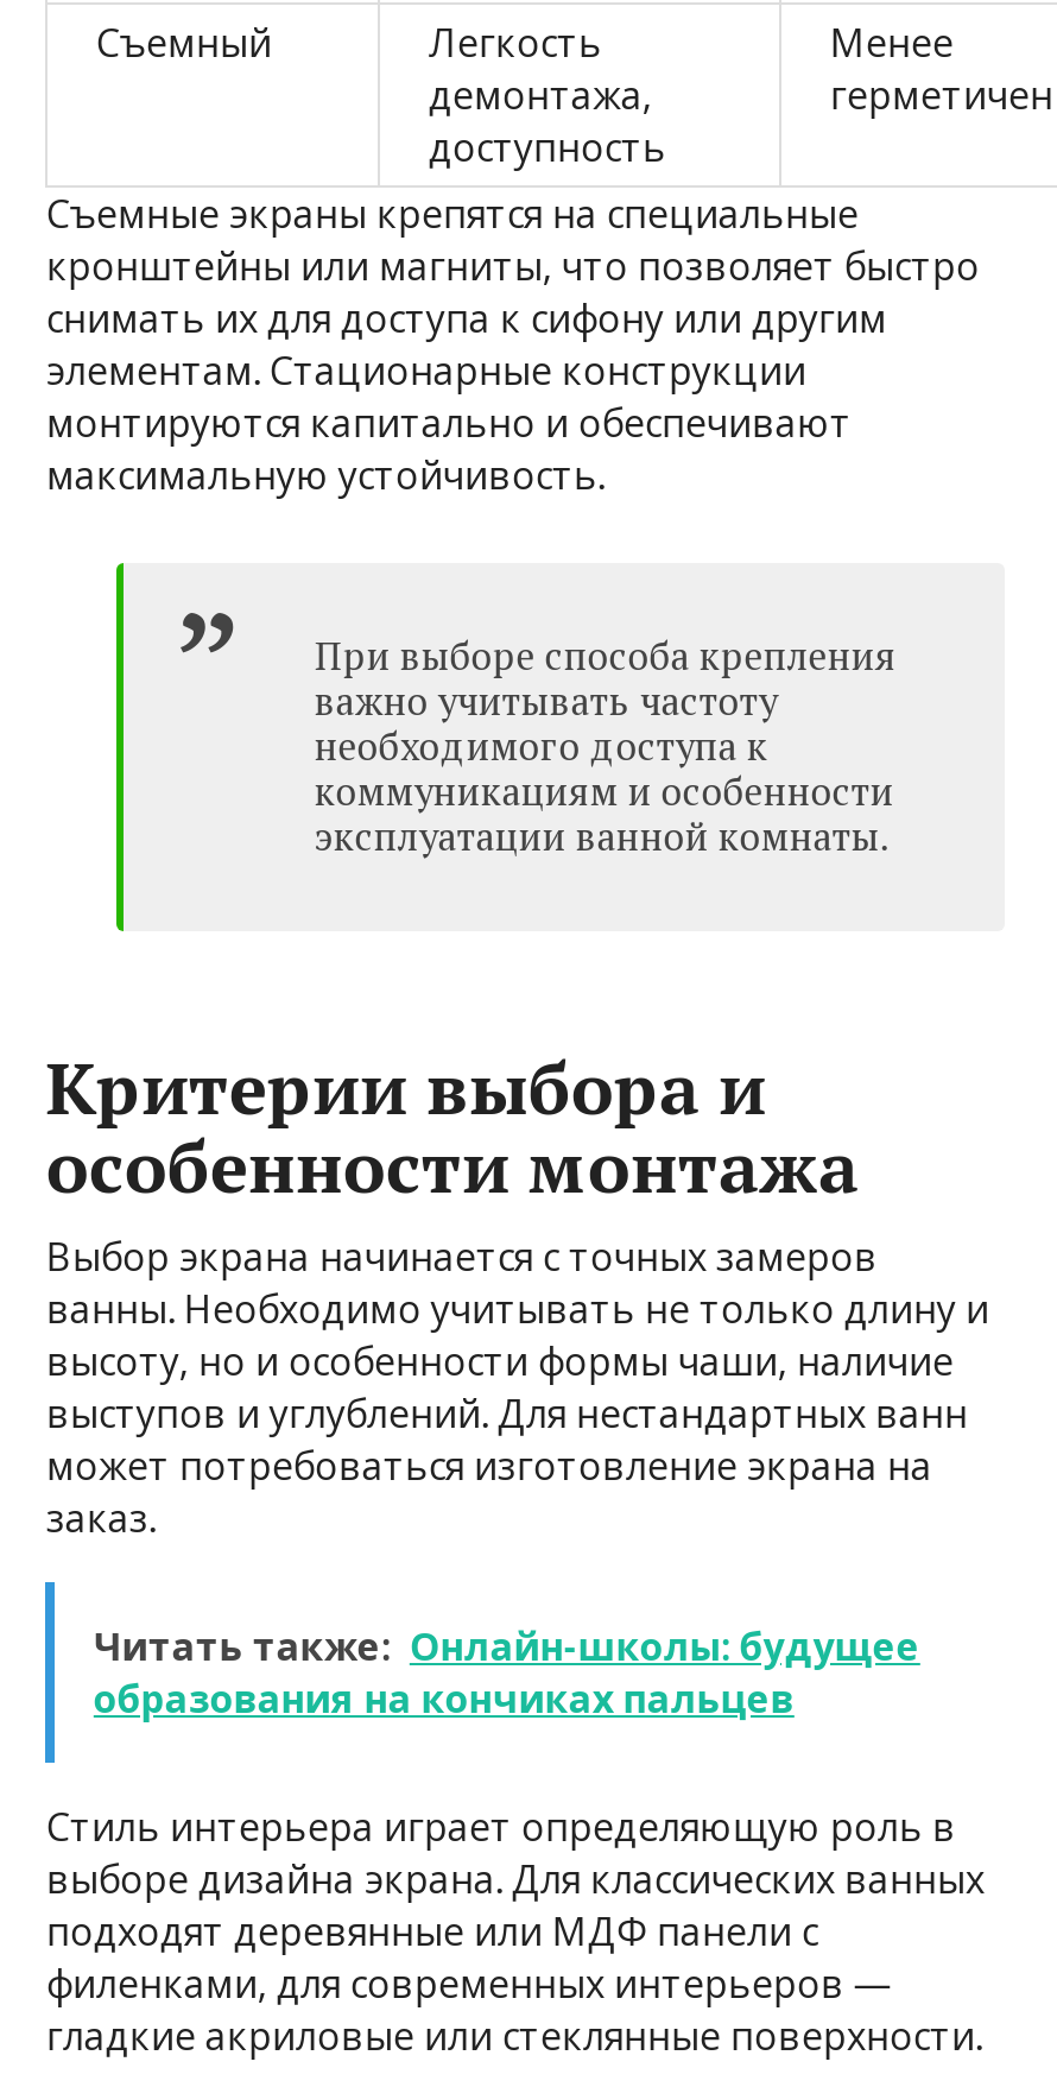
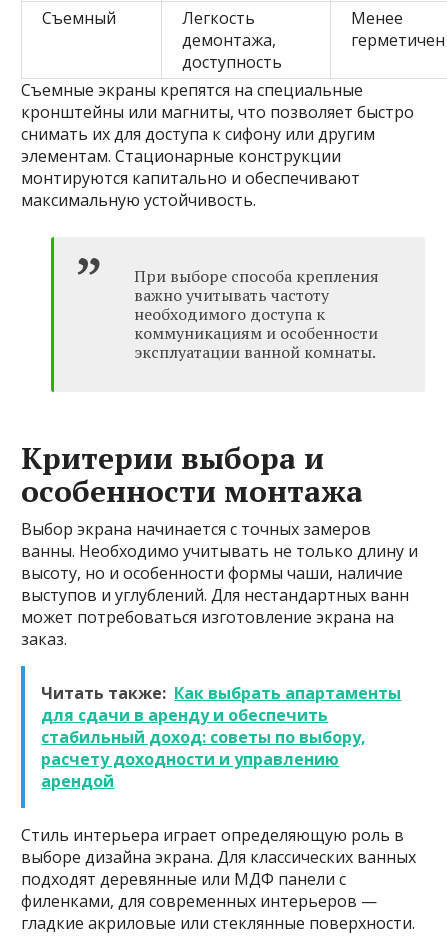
[94,1621,920,1725] Читать также: Онлайн-школы: будущее | образования на кончиках пальцев -> [41,682,401,792] Читать также: Как выбрать апартаменты | для сдачи в аренду и обеспечить | стабильный доход: советы по выбору, | расчету доходности и управлению | арендой

